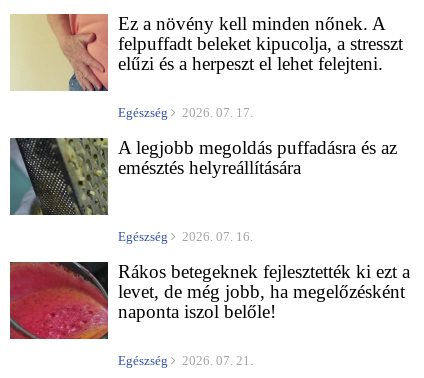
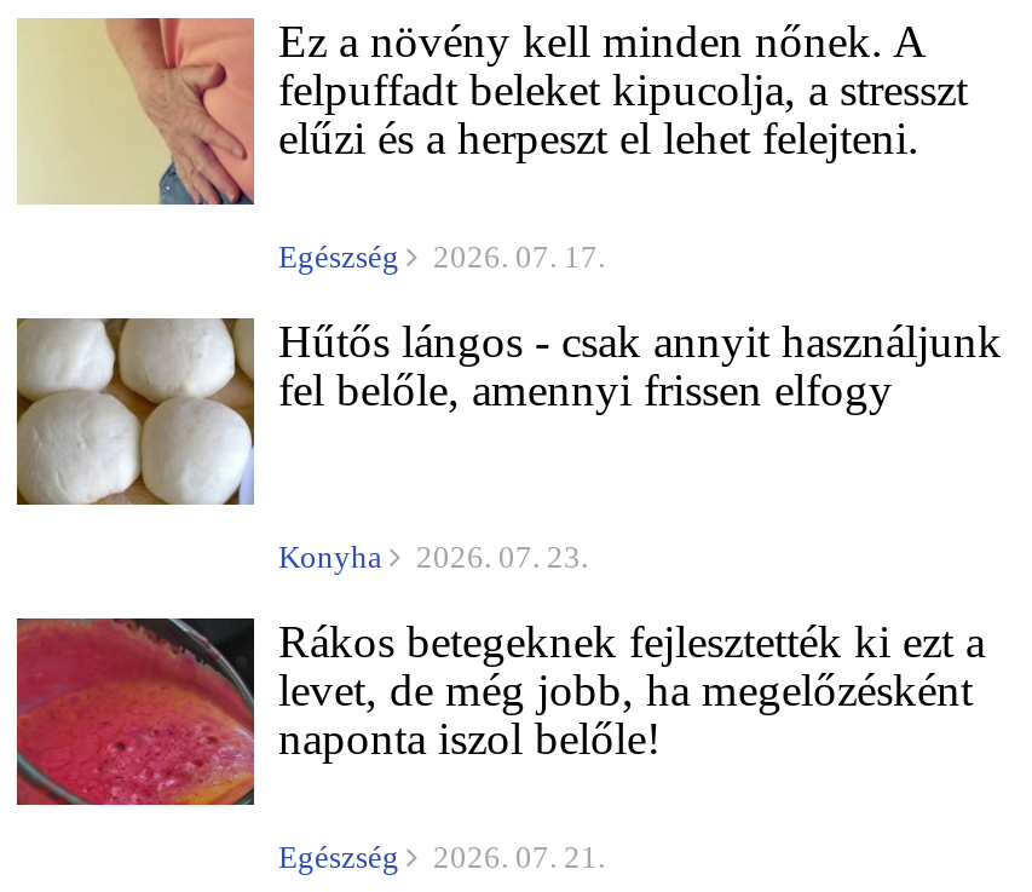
[9,137,397,216] [image] | A legjobb megoldás puffadásra és az | emésztés helyreállítására -> [15,315,1002,507] [image] | Hűtős lángos - csak annyit használjunk | fel belőle, amennyi frissen elfogy
[118,229,253,244] Egészség | 2026. 07. 16. -> [278,538,588,574] Konyha | 2026. 07. 23.

